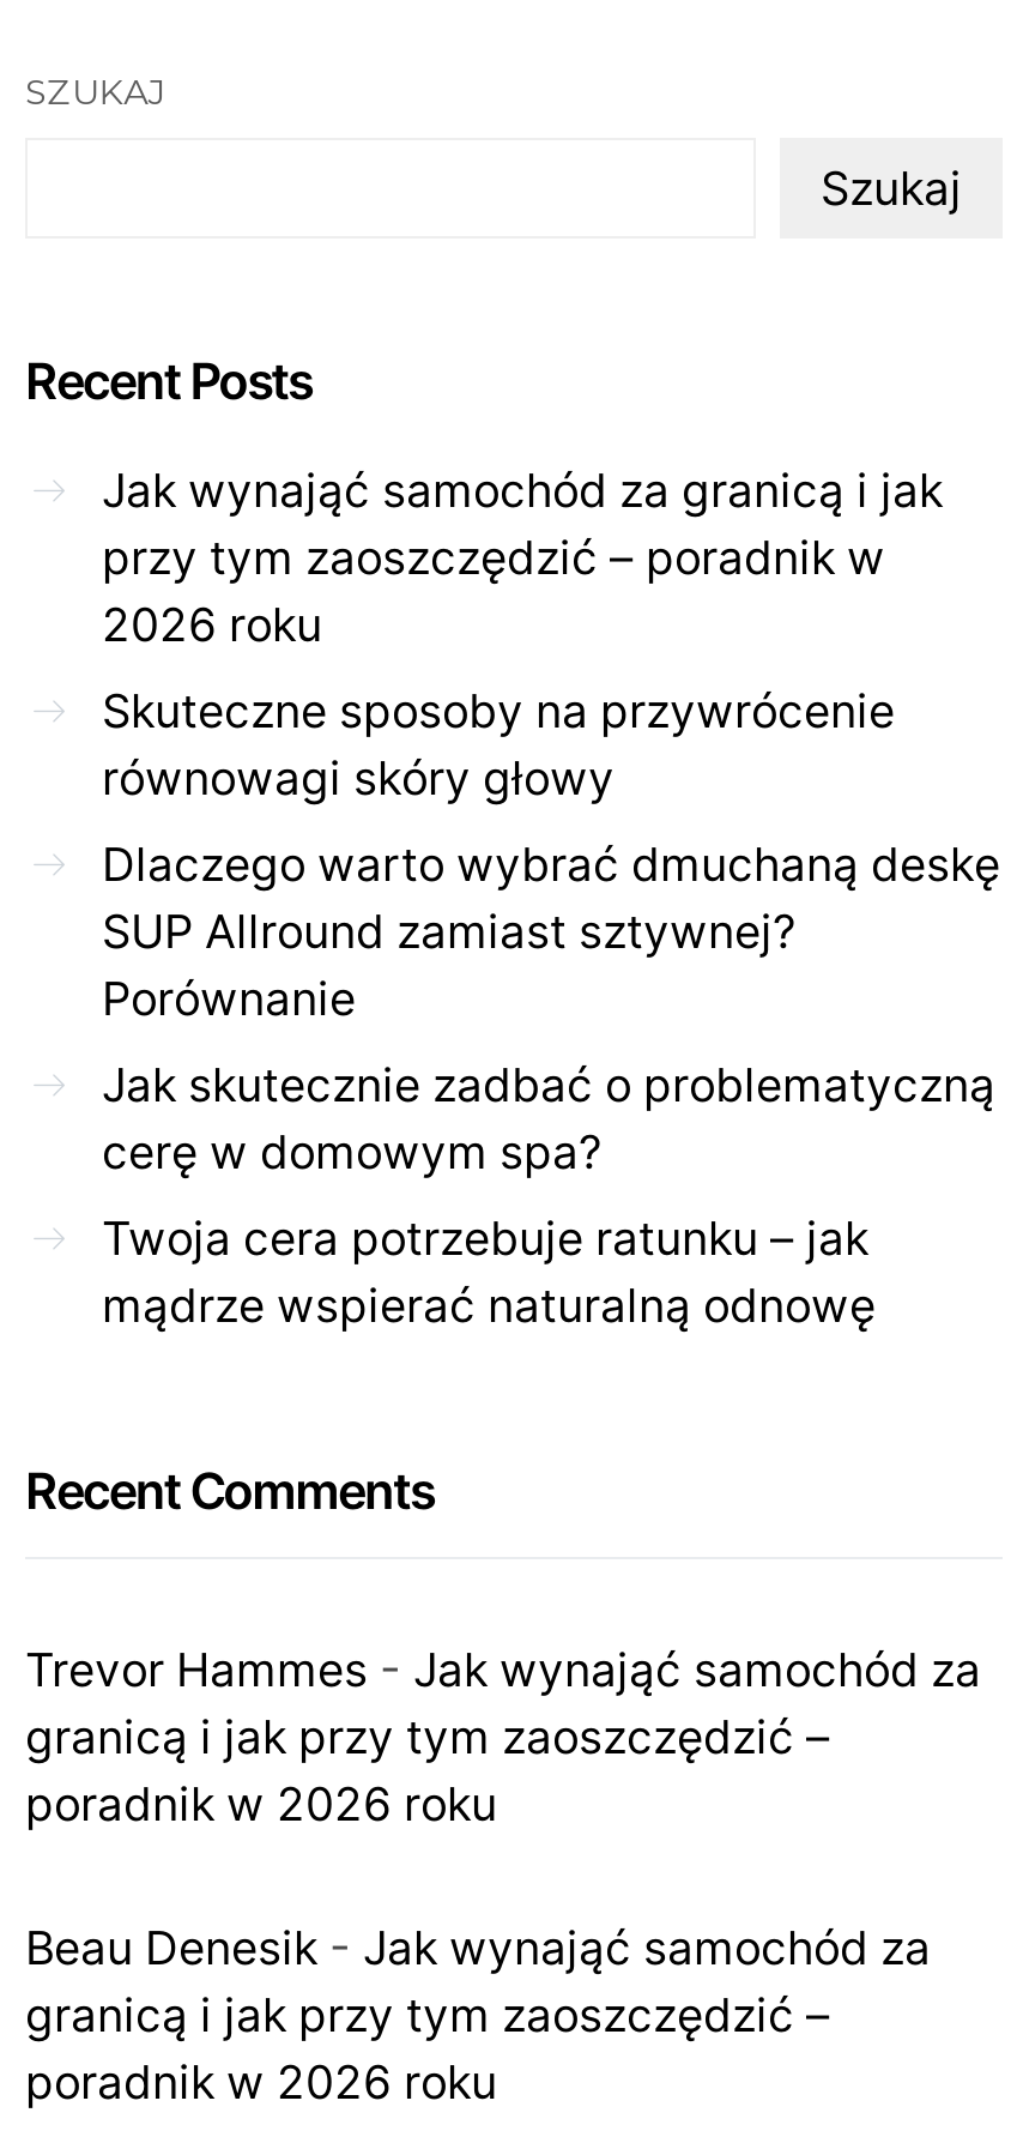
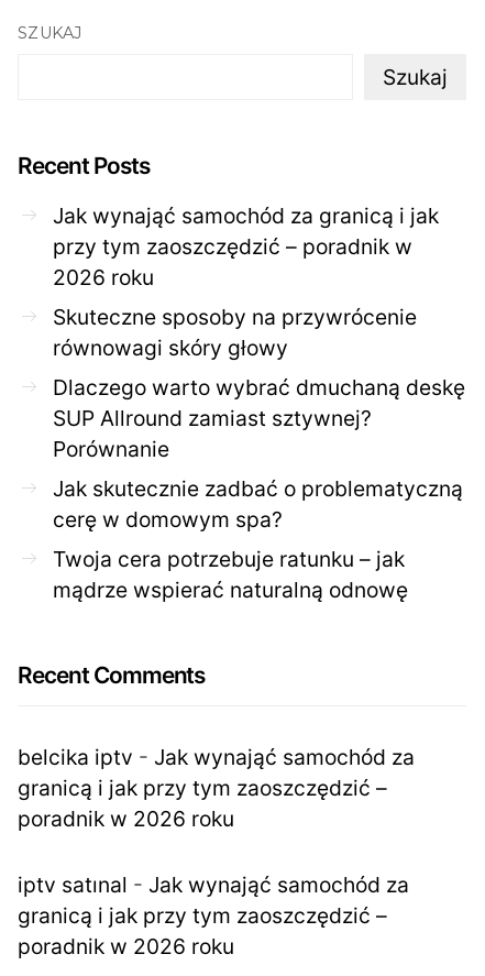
[25,1640,981,1698] Trevor Hammes - Jak wynająć samochód za -> [18,744,415,770] belcika iptv - Jak wynająć samochód za
[25,1918,931,1976] Beau Denesik - Jak wynająć samochód za -> [18,871,409,898] iptv satınal - Jak wynająć samochód za

